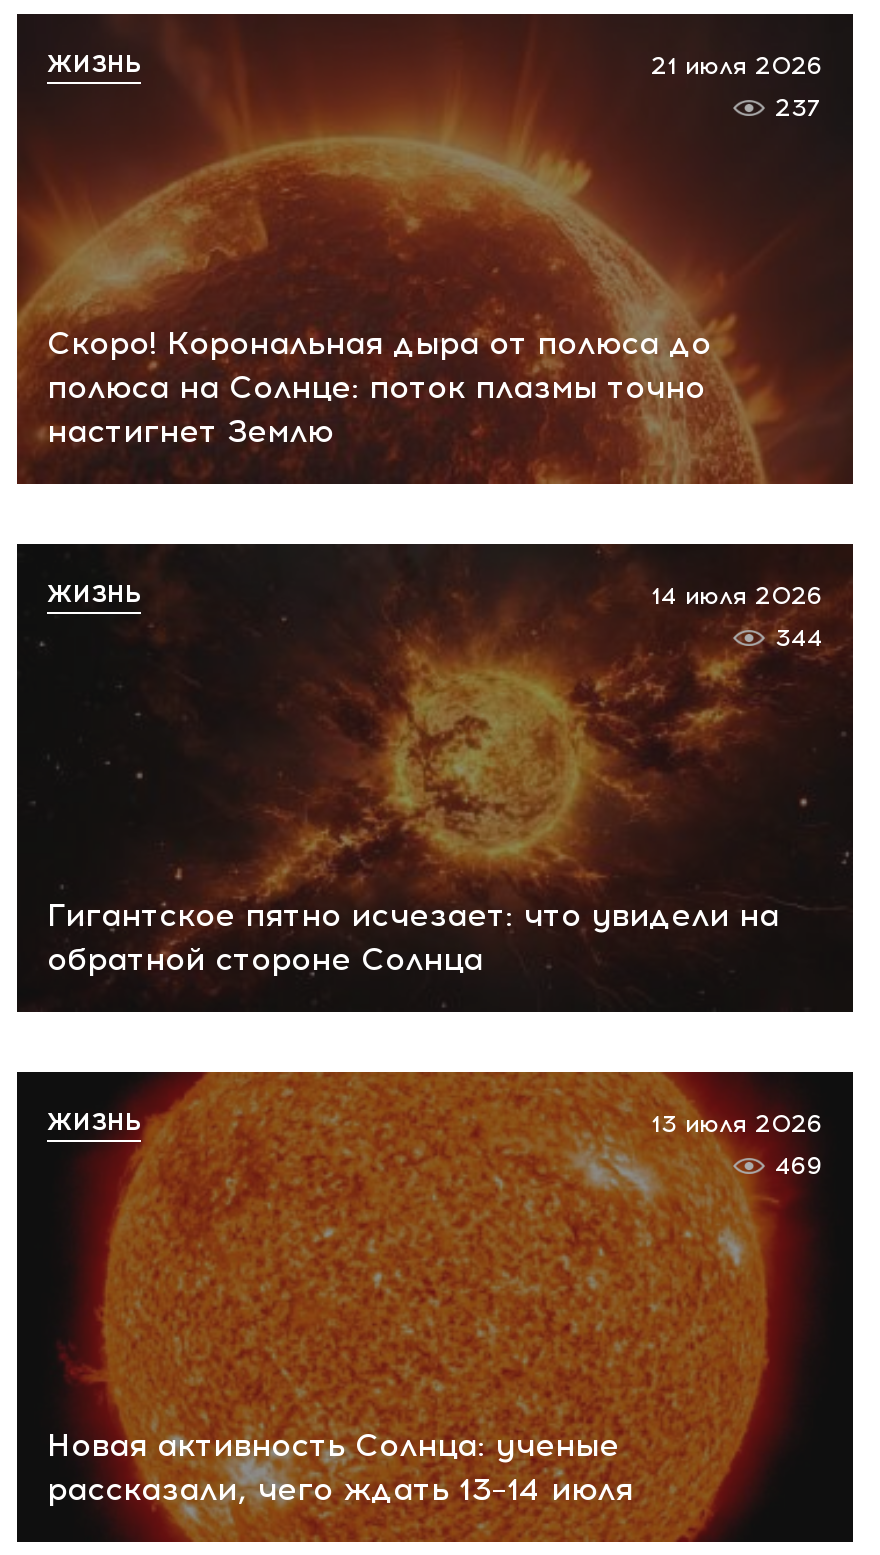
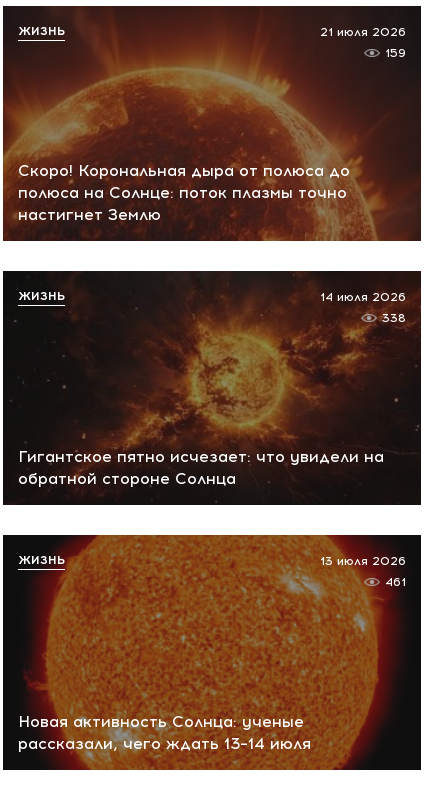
[775,94,823,122] 237 -> [385,46,406,60] 159
[775,623,823,651] 344 -> [382,310,406,324] 338
[775,1152,823,1180] 469 -> [385,575,406,589] 461

